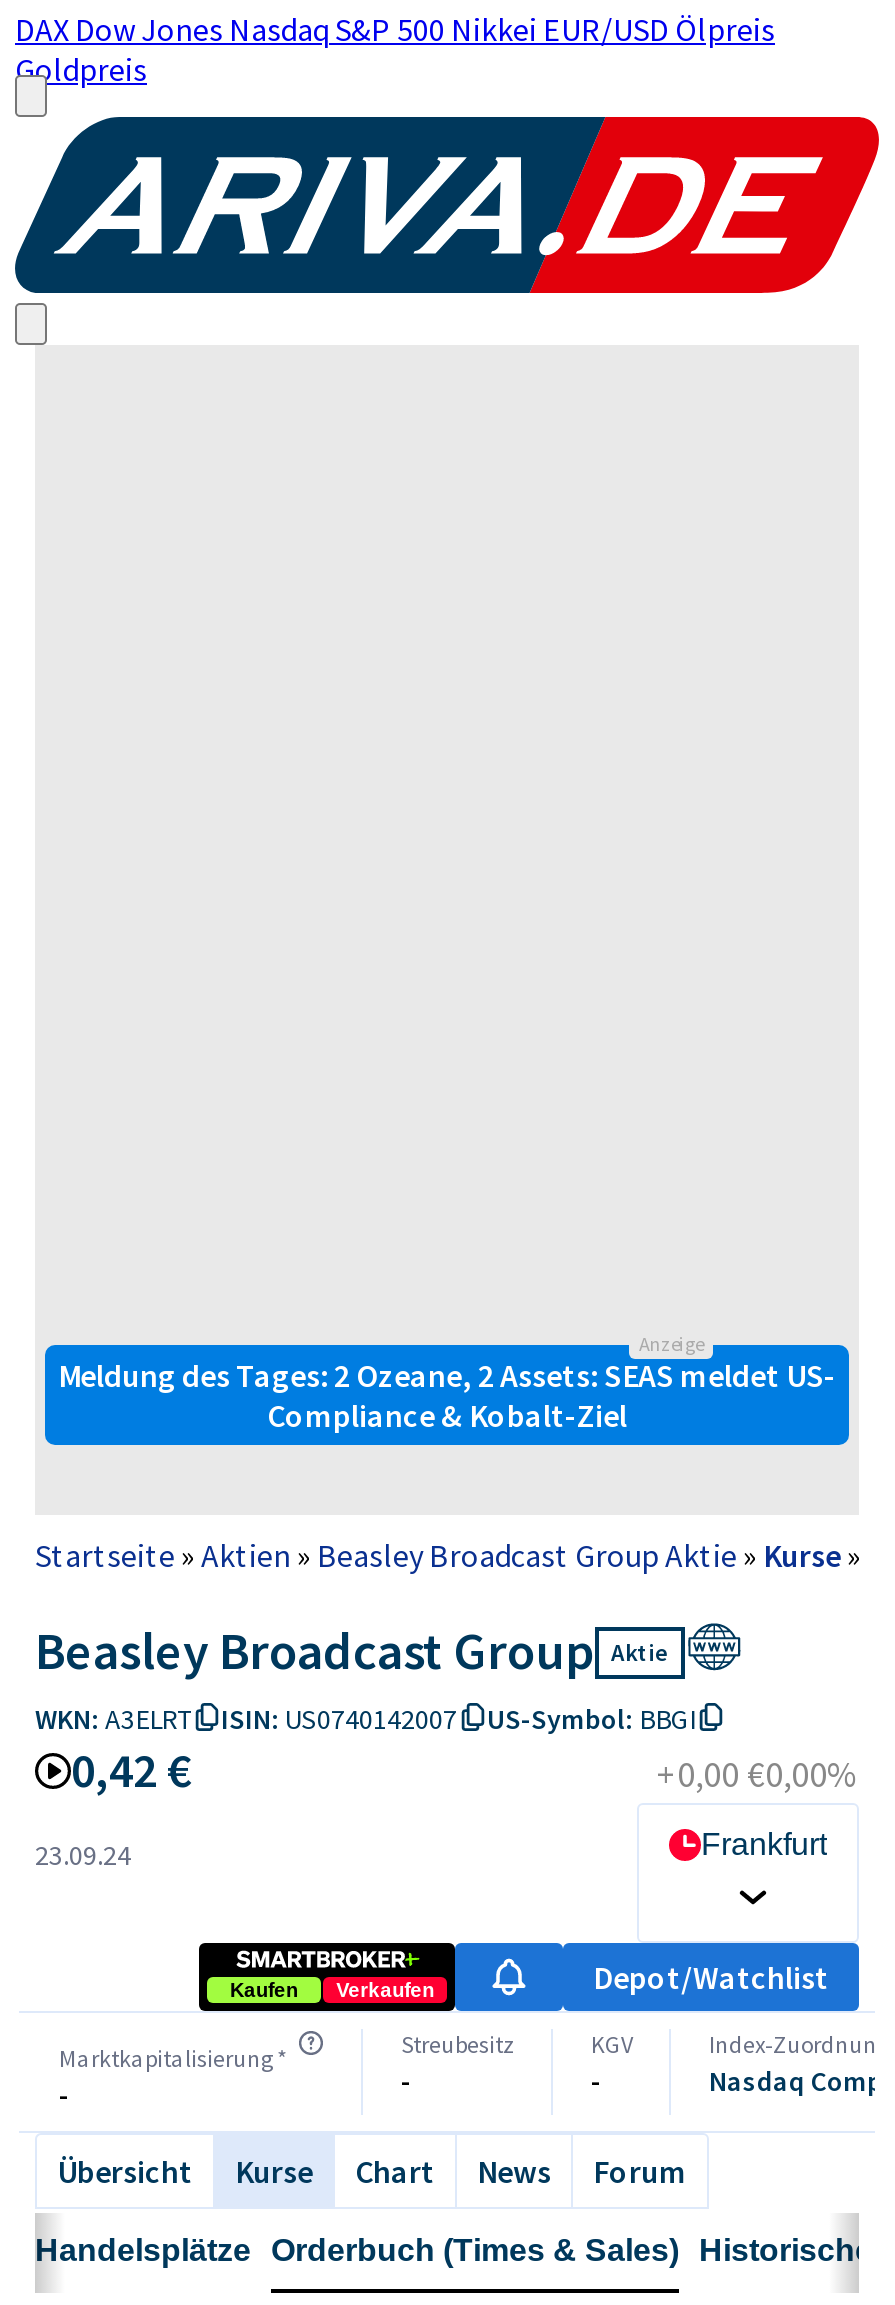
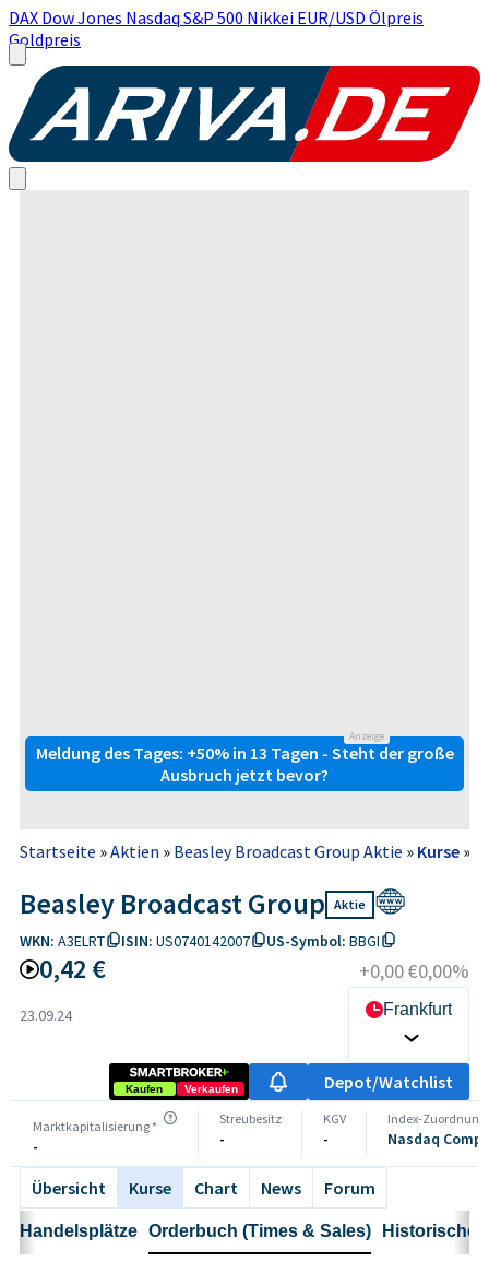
[58,1354,836,1434] Meldung des Tages: 2 Ozeane, 2 Assets: SEAS meldet US- | Compliance & Kobalt-Ziel -> [35,742,454,785] Meldung des Tages: +50% in 13 Tagen - Steht der große | Ausbruch jetzt bevor?

